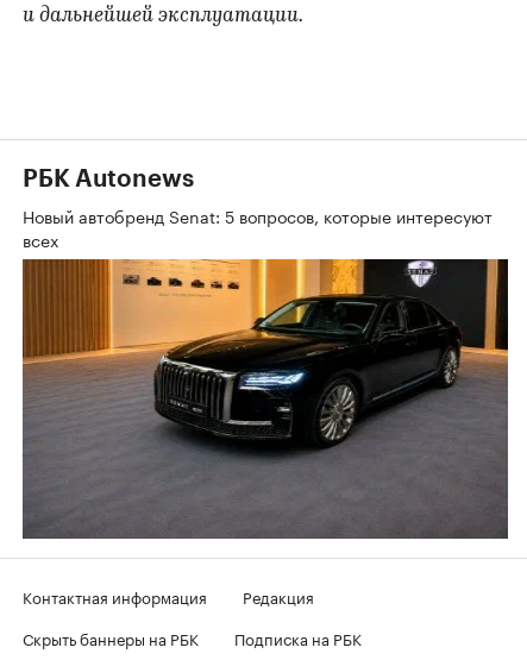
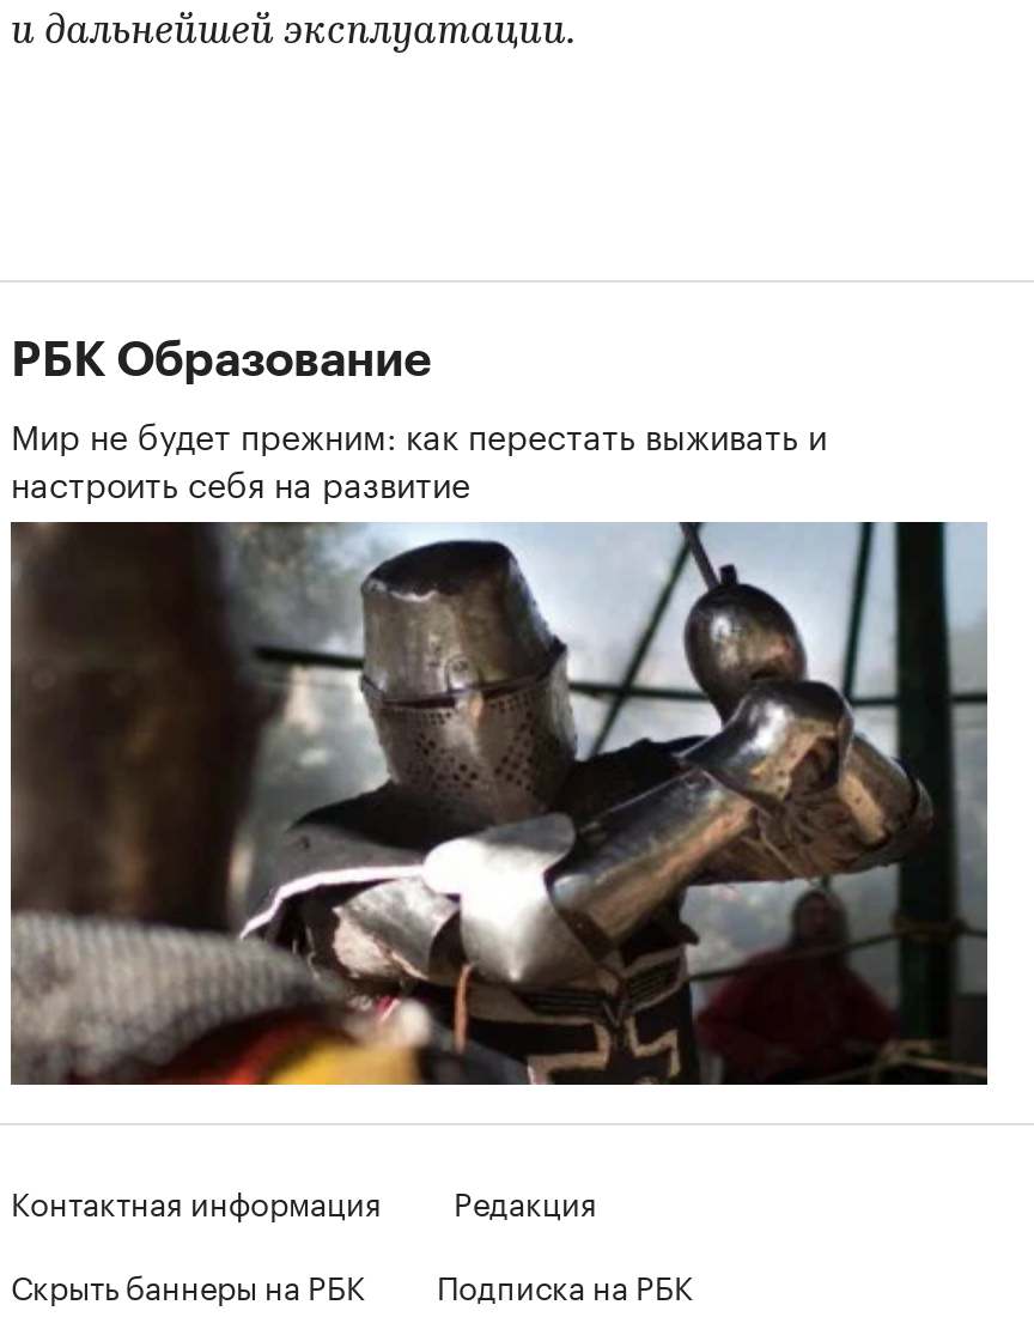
[23,168,493,252] РБК Autonews | Новый автобренд Senat: 5 вопросов, которые интересуют | всех -> [11,338,827,508] РБК Образование | Мир не будет прежним: как перестать выживать и | настроить себя на развитие
[21,258,509,540] [image] -> [11,520,987,1087] [image]

